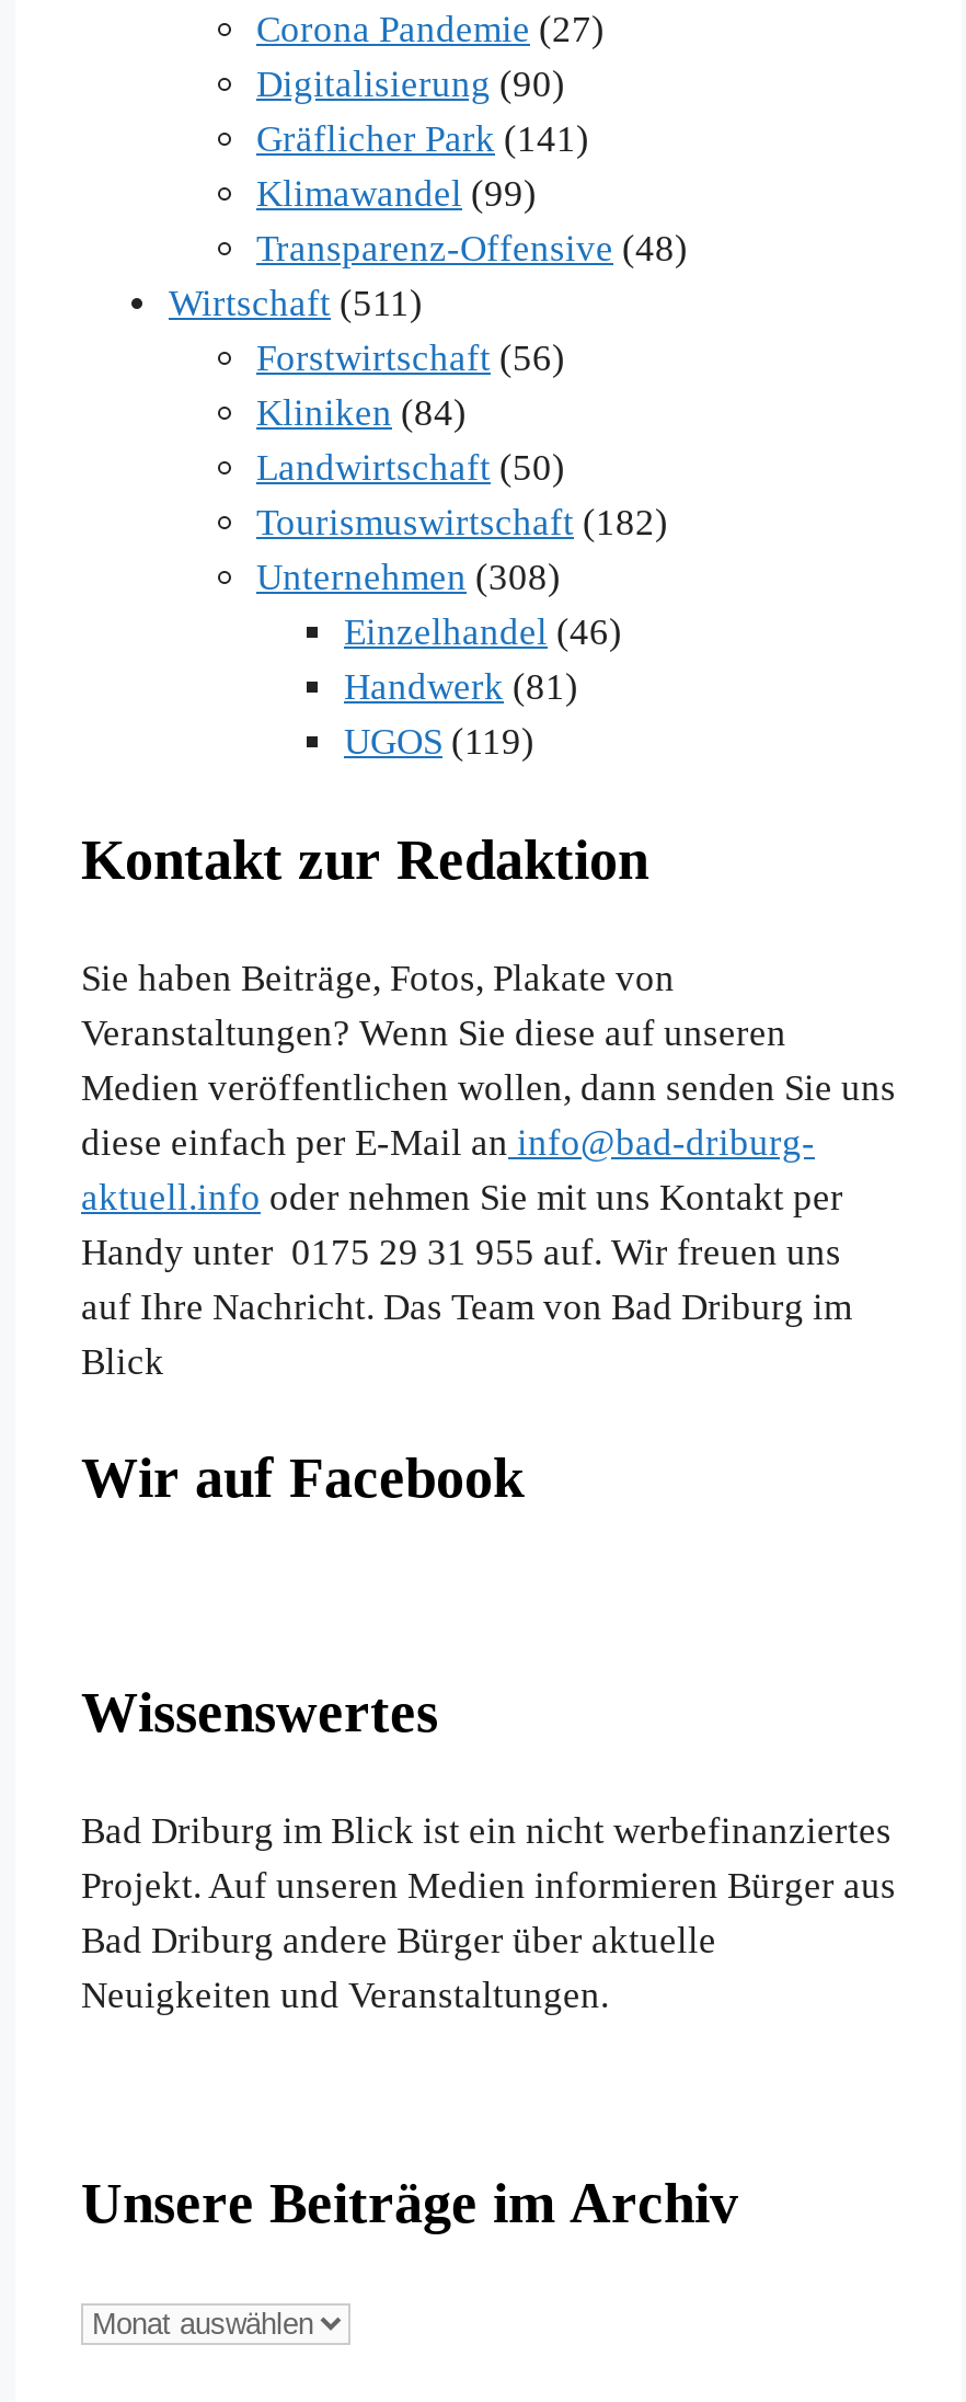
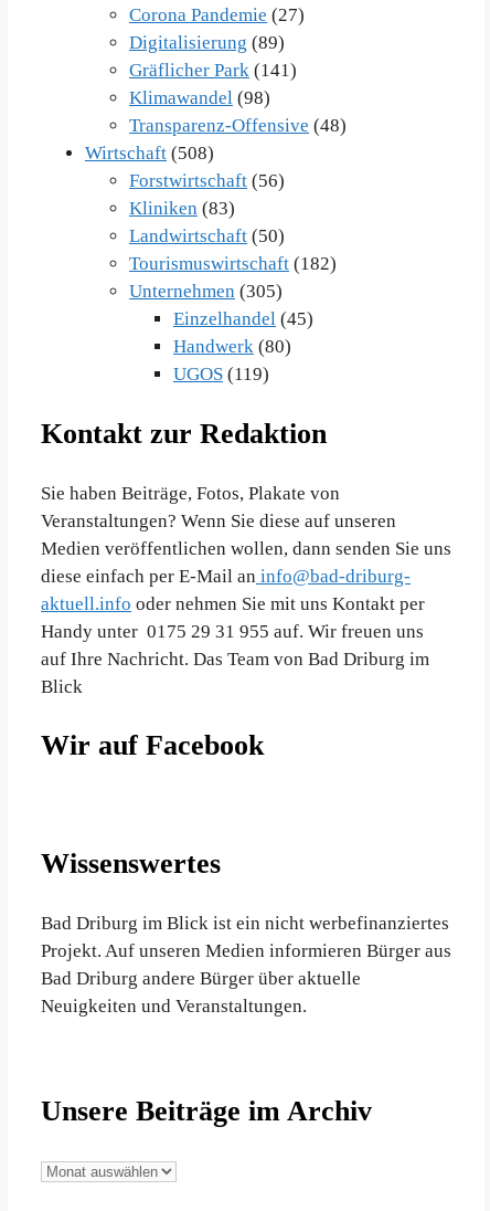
[256,64,565,106] Digitalisierung (90) -> [129,32,285,53] Digitalisierung (89)
[256,174,537,216] Klimawandel (99) -> [129,88,270,109] Klimawandel (98)
[169,284,423,325] Wirtschaft (511) -> [85,143,214,164] Wirtschaft (508)
[256,393,467,435] Kliniken (84) -> [129,198,235,219] Kliniken (83)
[256,558,561,599] Unternehmen (308) -> [129,281,283,302] Unternehmen (305)
[344,612,622,654] Einzelhandel (46) -> [173,309,313,330] Einzelhandel (45)
[344,667,578,709] Handwerk (81) -> [173,336,291,357] Handwerk (80)

